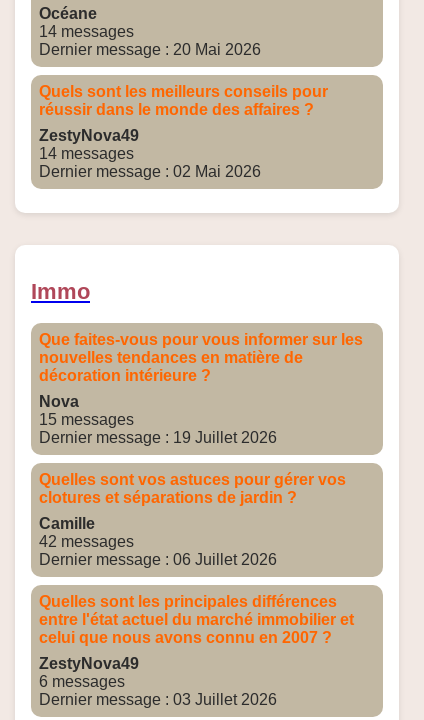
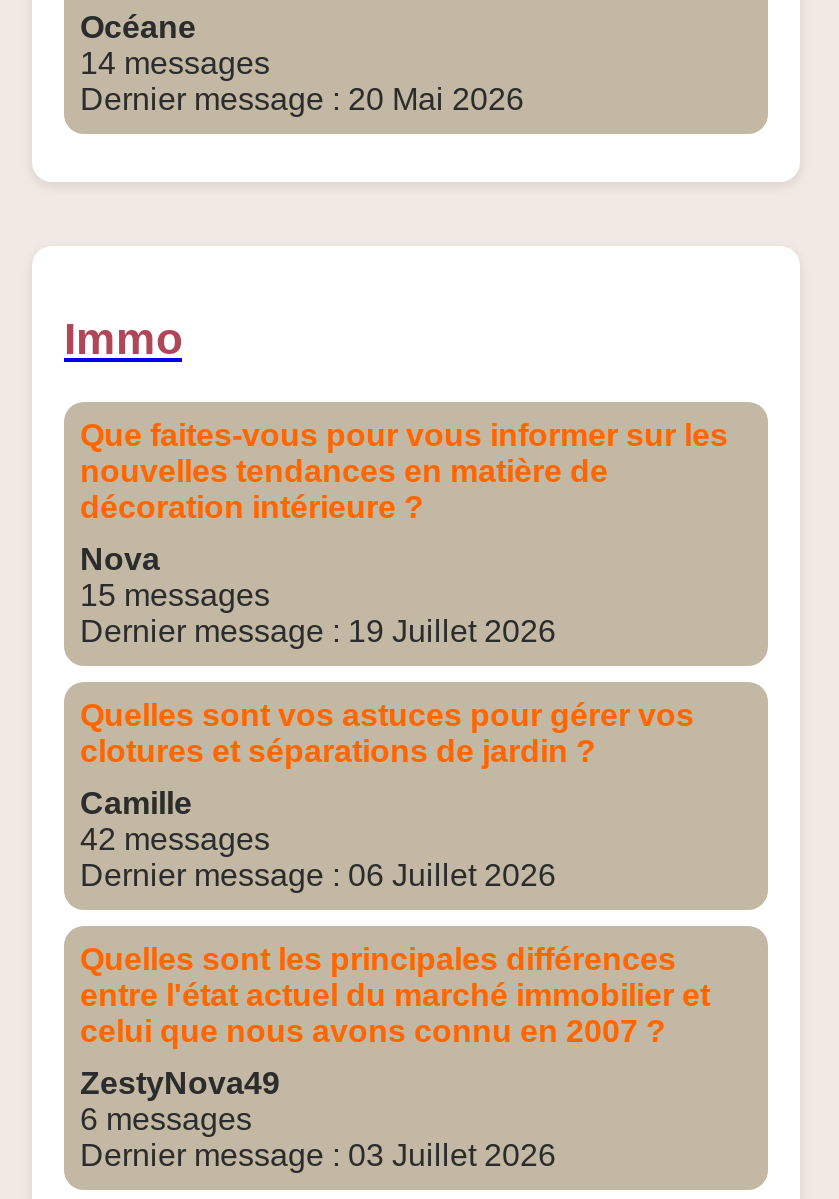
[39,82,328,179] Quels sont les meilleurs conseils pour | réussir dans le monde des affaires ? | ZestyNova49 | 14 messages | Dernier message : 02 Mai 2026 -> none

